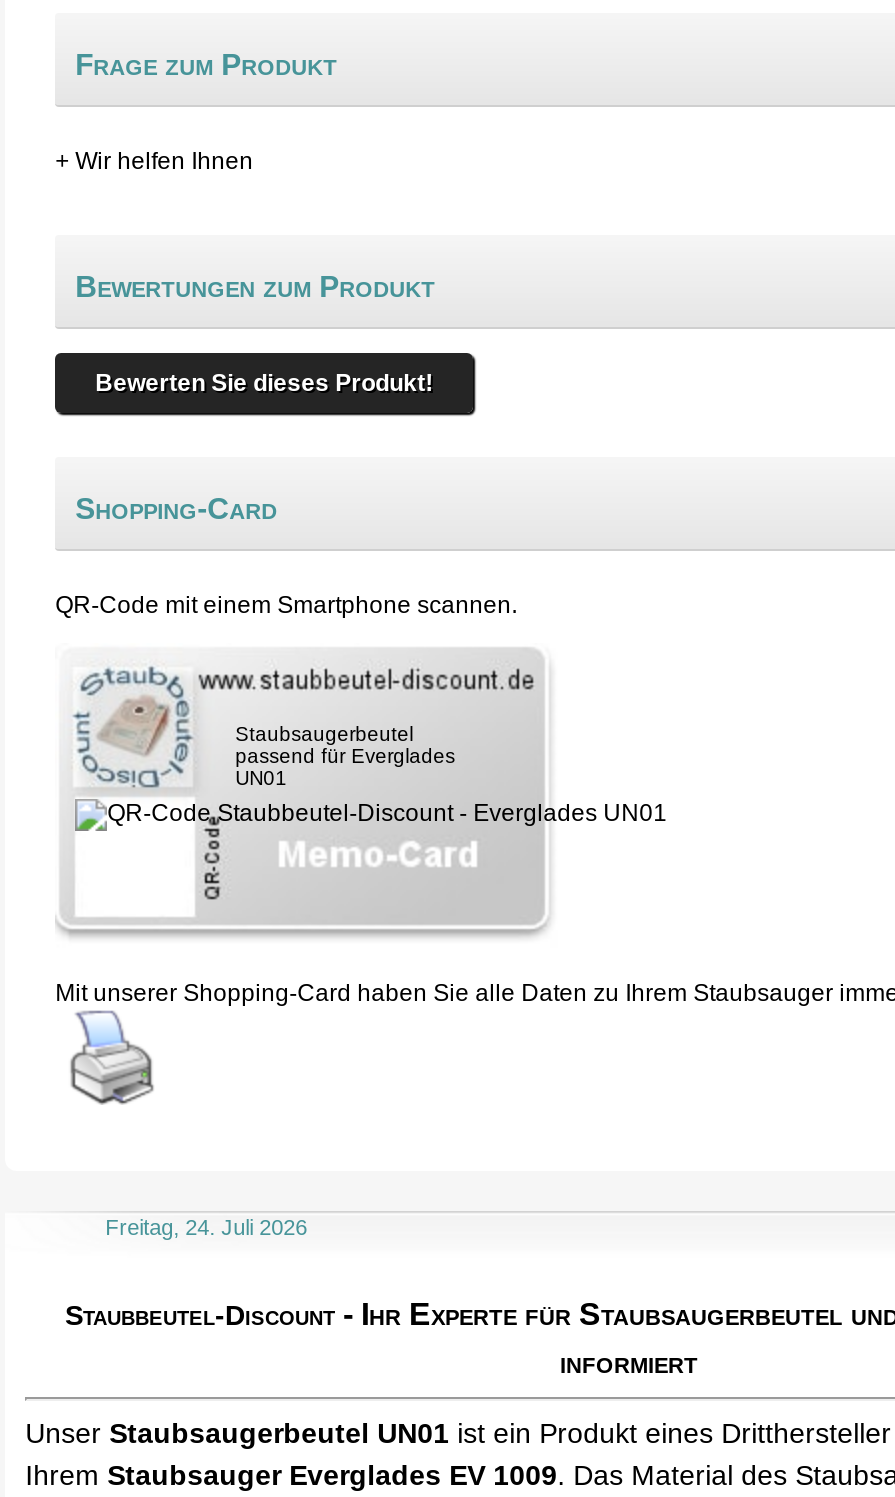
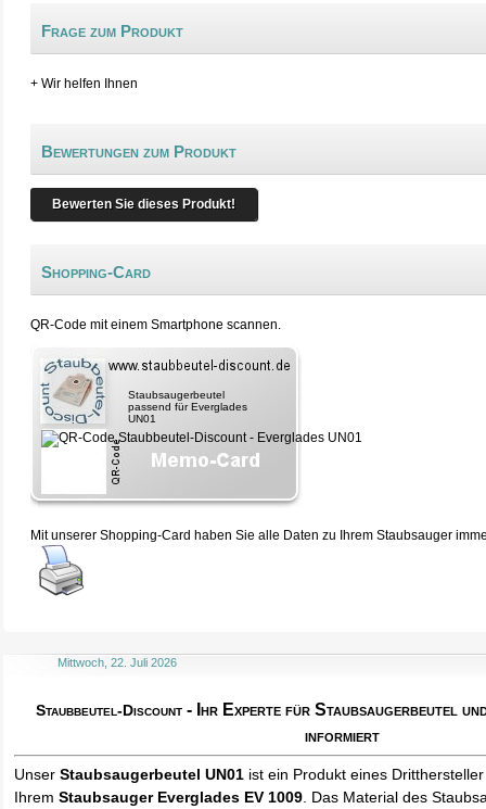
[105,1215,307,1239] Freitag, 24. Juli 2026 -> [58,656,177,669] Mittwoch, 22. Juli 2026

